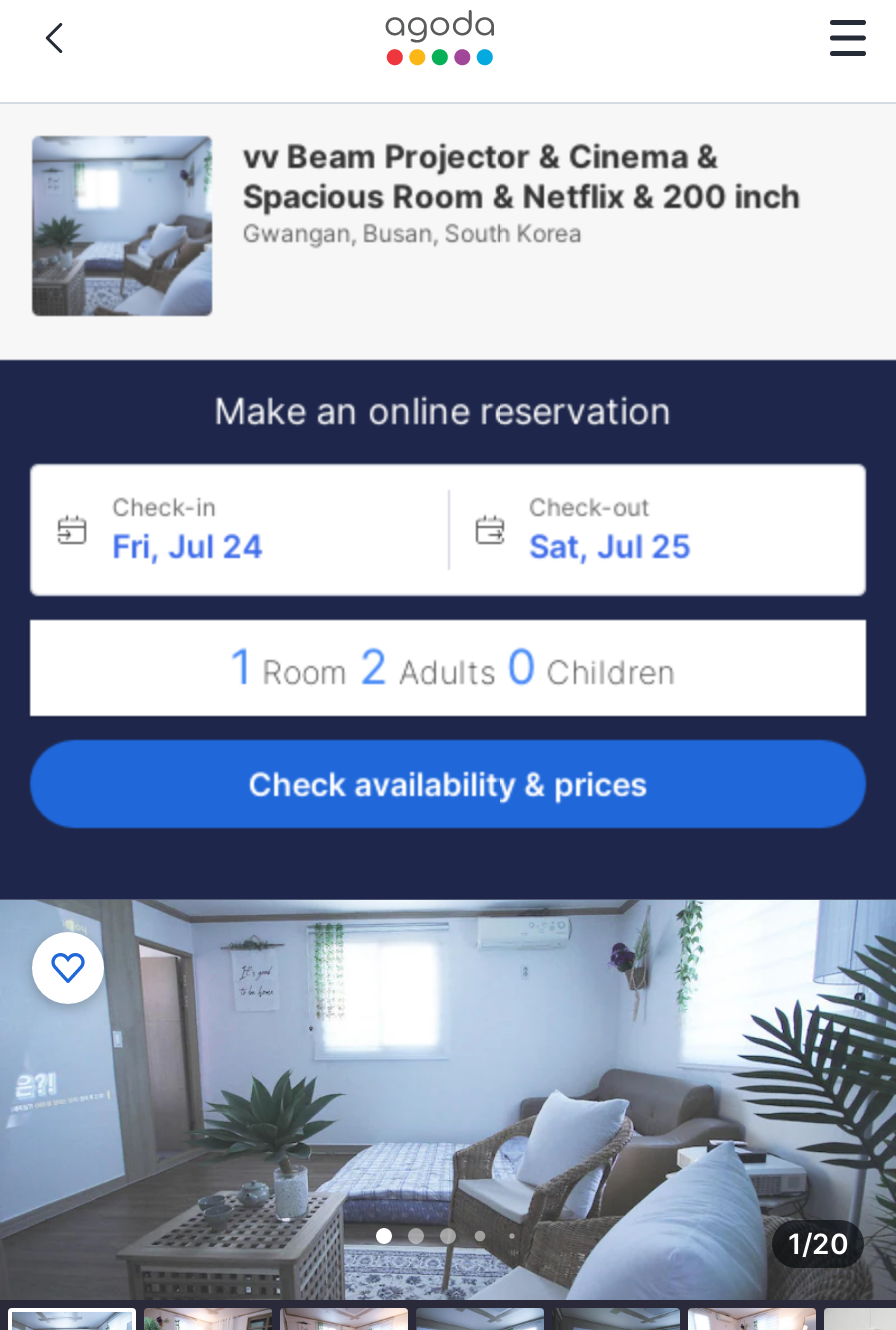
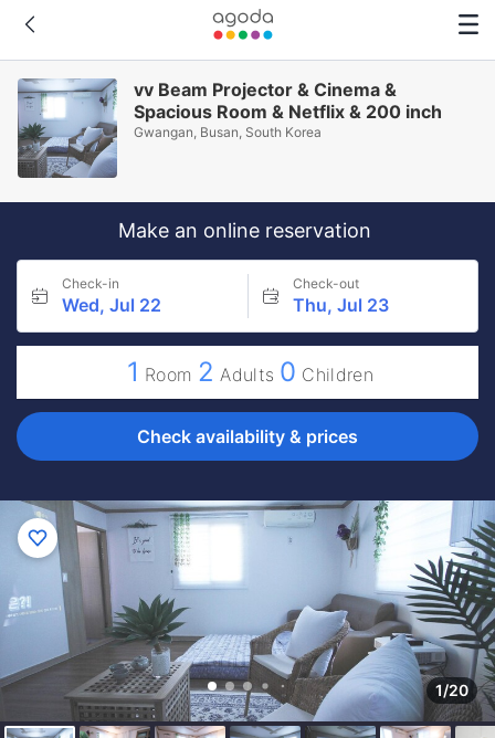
[112,526,264,566] Fri, Jul 24 -> [62,294,161,316] Wed, Jul 22
[529,526,691,566] Sat, Jul 25 -> [292,294,388,316] Thu, Jul 23

